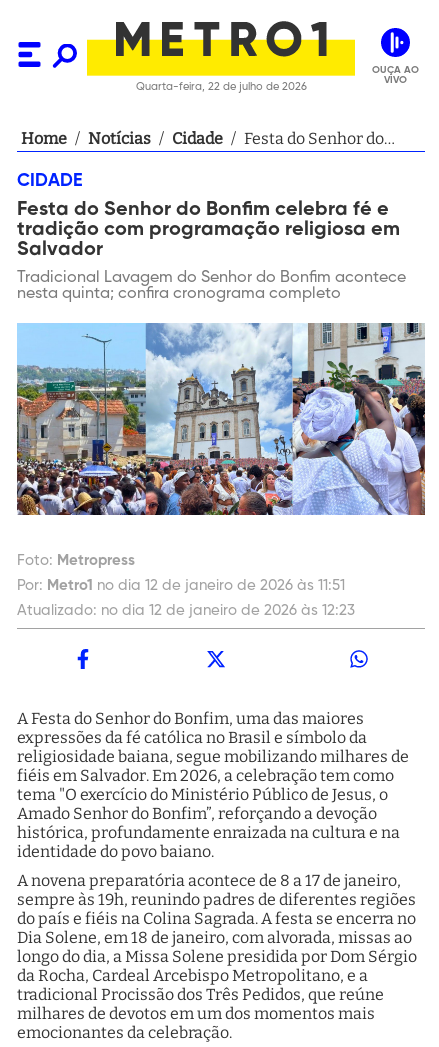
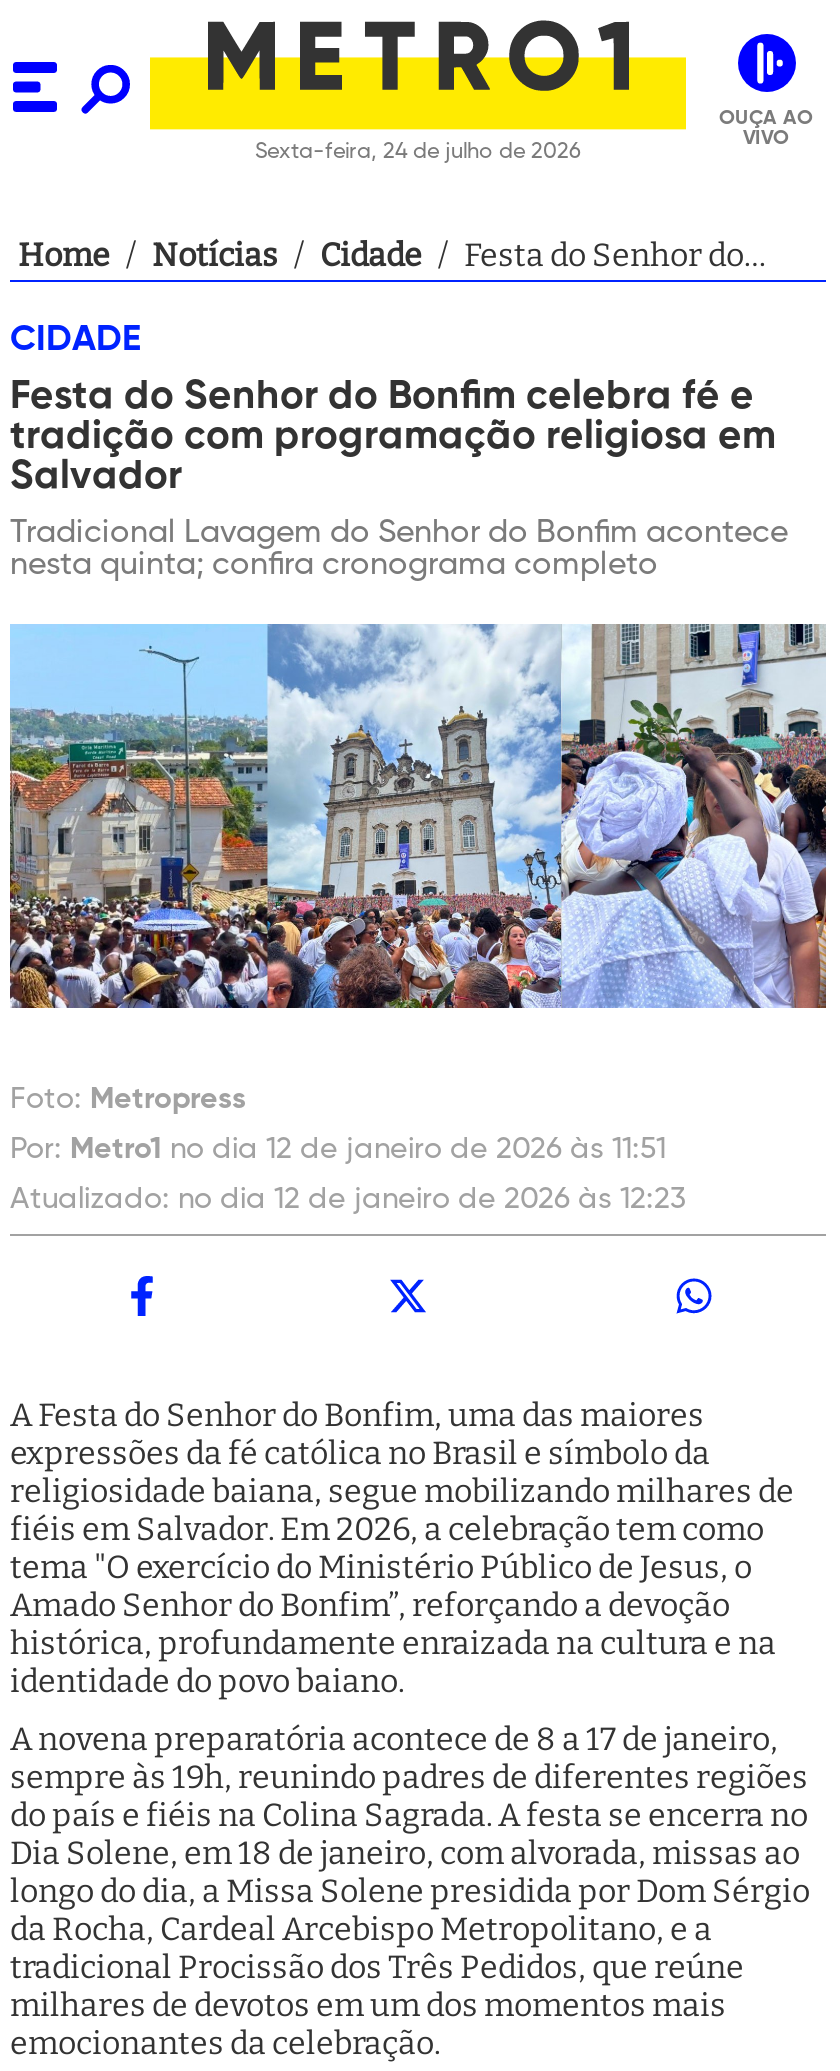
[135,81,306,92] Quarta-feira, 22 de julho de 2026 -> [255,140,581,162] Sexta-feira, 24 de julho de 2026

